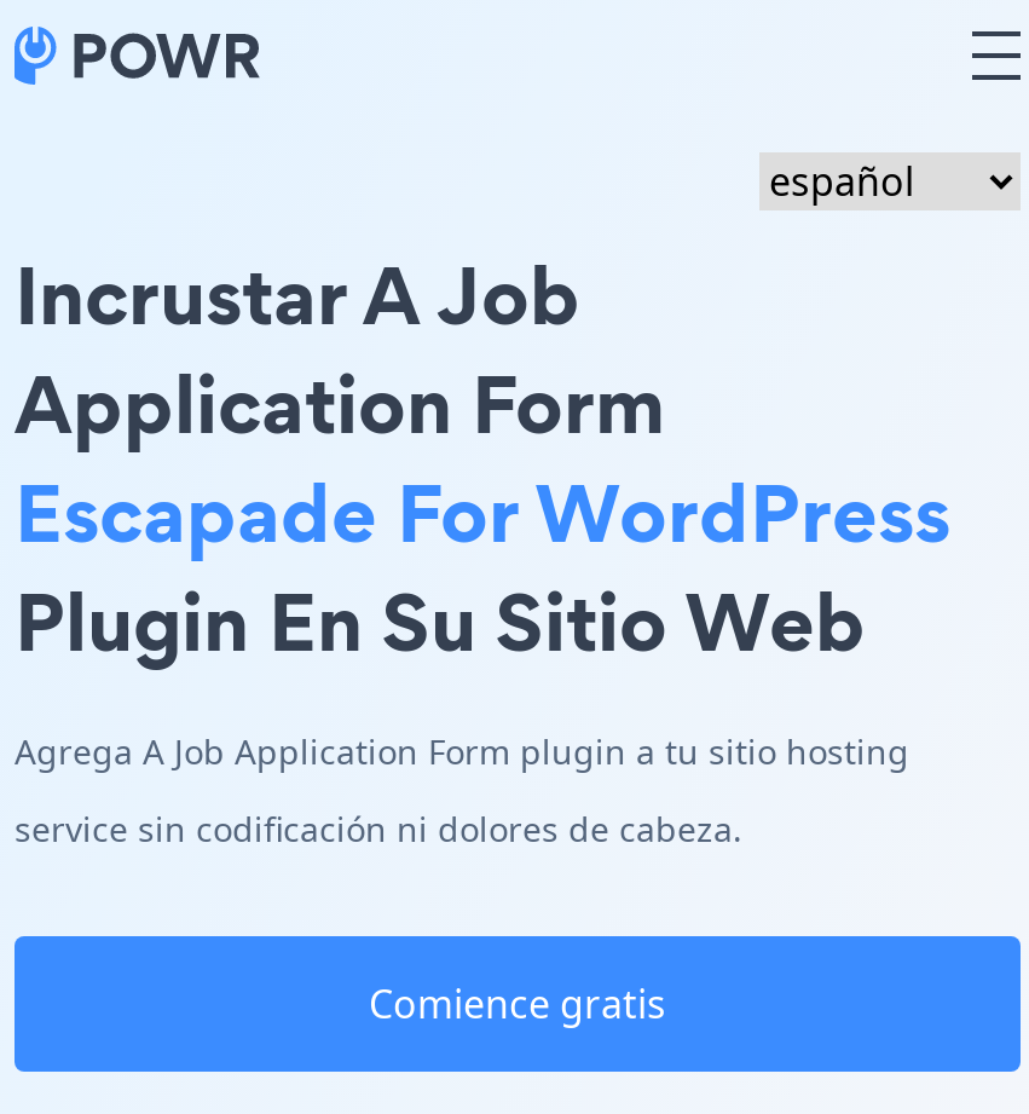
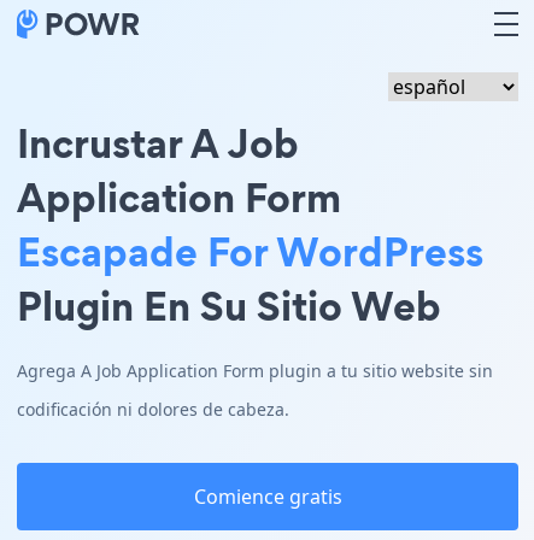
[15,728,909,774] Agrega A Job Application Form plugin a tu sitio hosting -> [17,359,493,382] Agrega A Job Application Form plugin a tu sitio website sin
[15,806,742,852] service sin codificación ni dolores de cabeza. -> [17,398,289,421] codificación ni dolores de cabeza.

